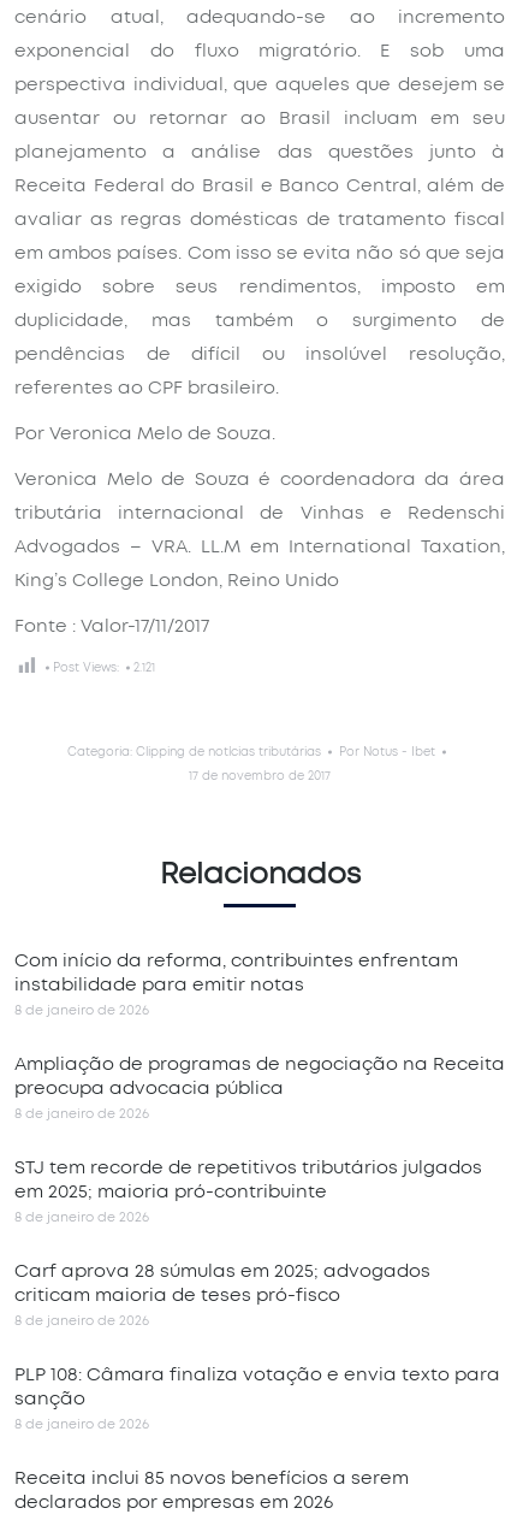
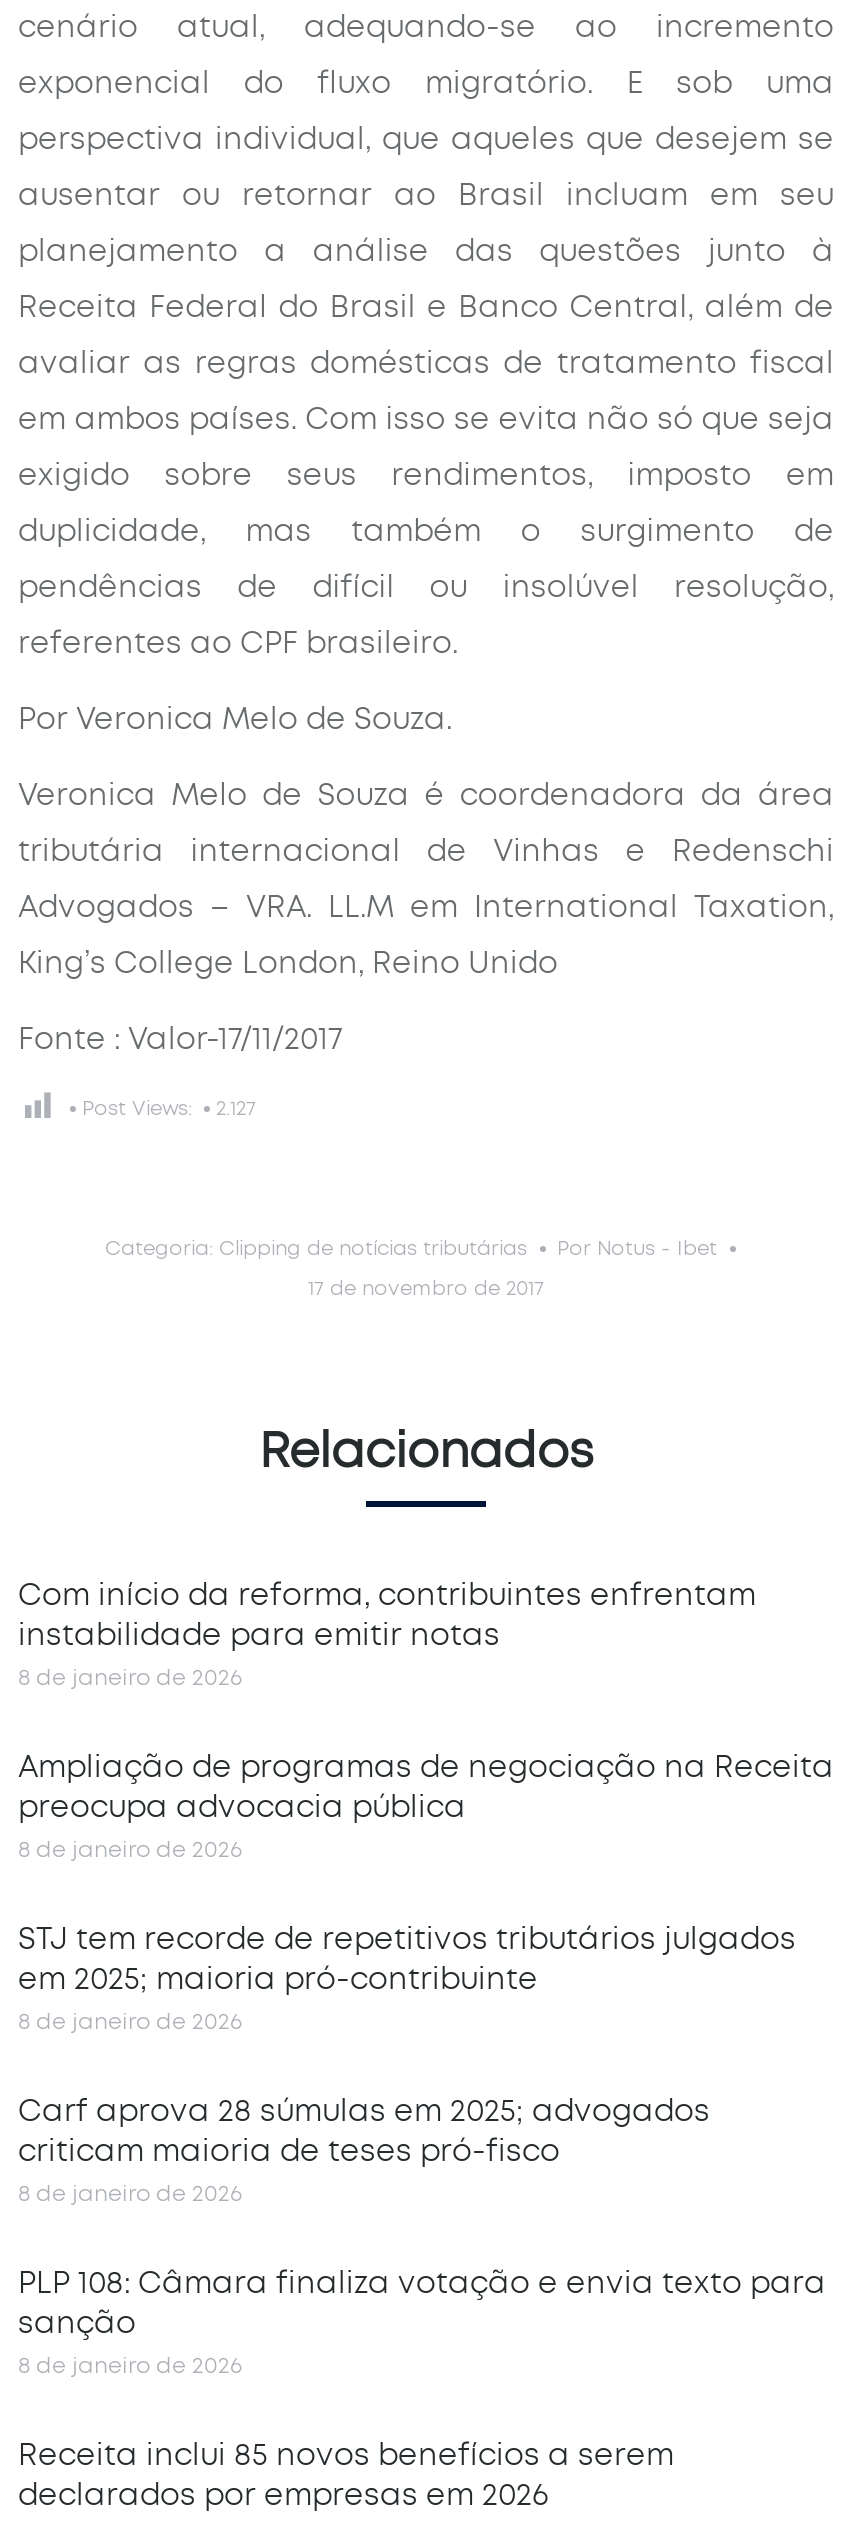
[53,662,155,674] Post Views: 2.121 -> [82,1099,256,1119] Post Views: 2.127

